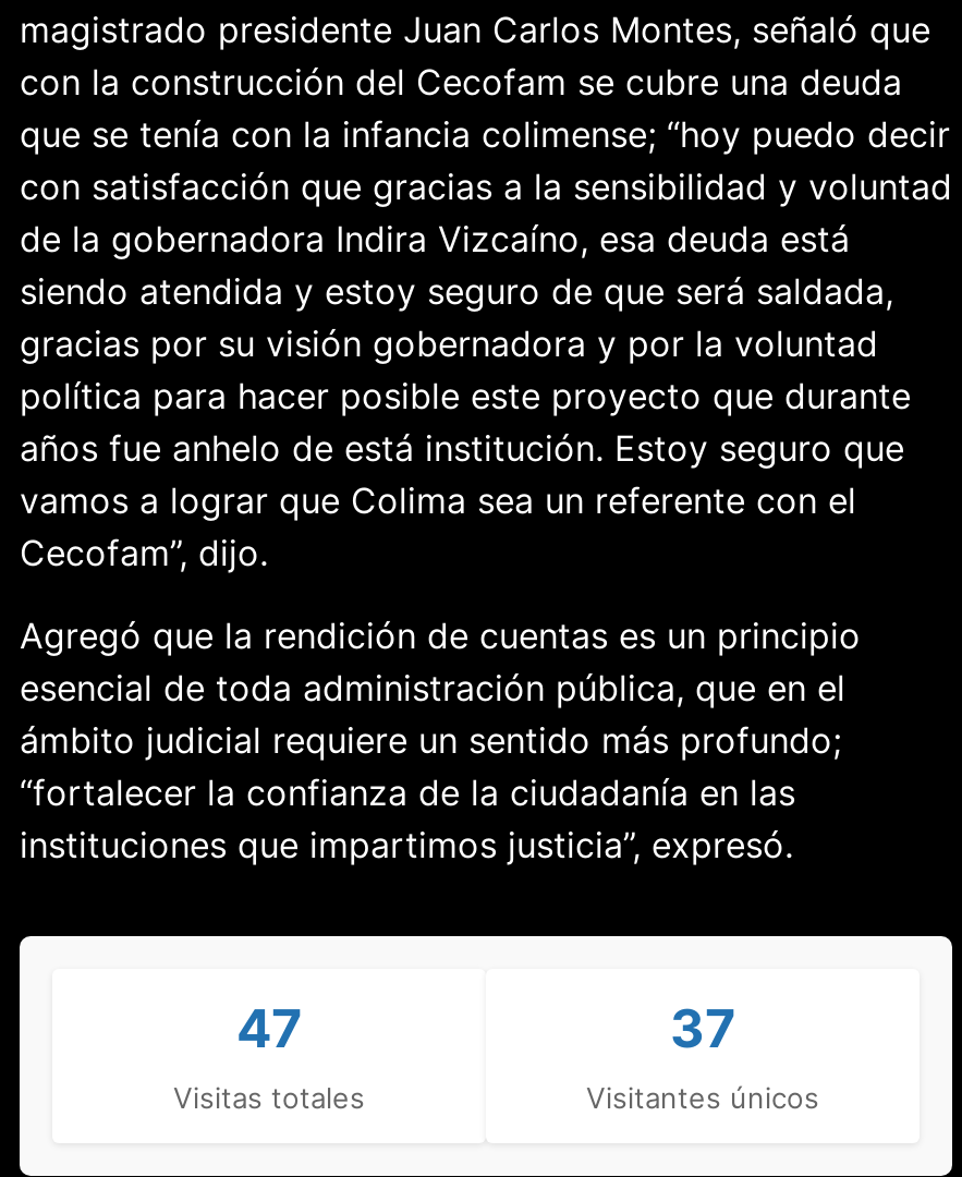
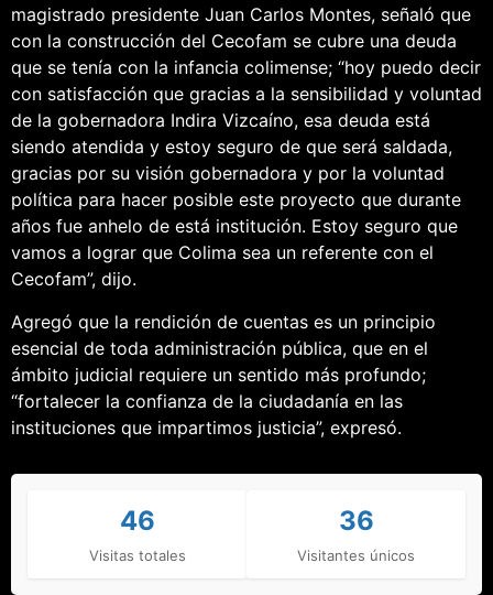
[236,998,302,1061] 47 -> [119,504,155,536] 46
[670,998,735,1061] 37 -> [338,504,374,536] 36

